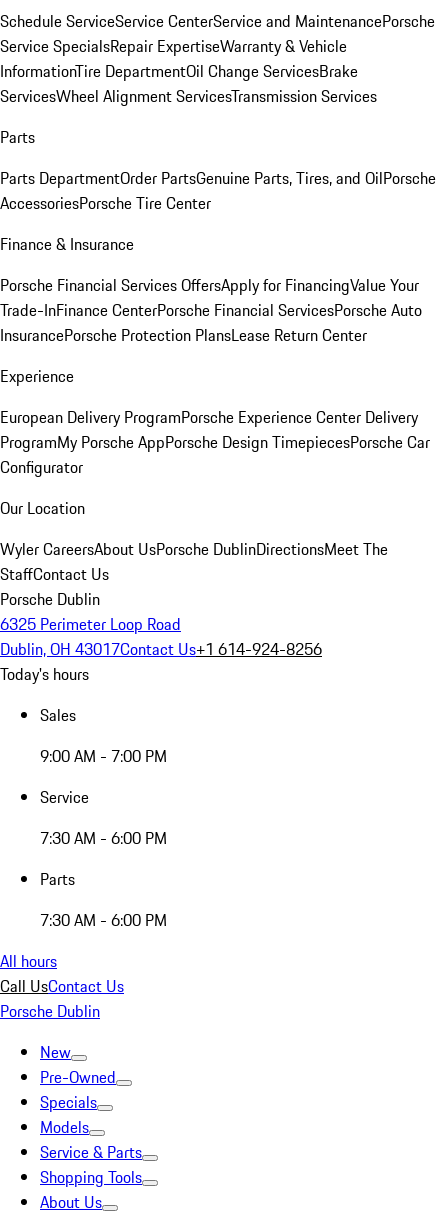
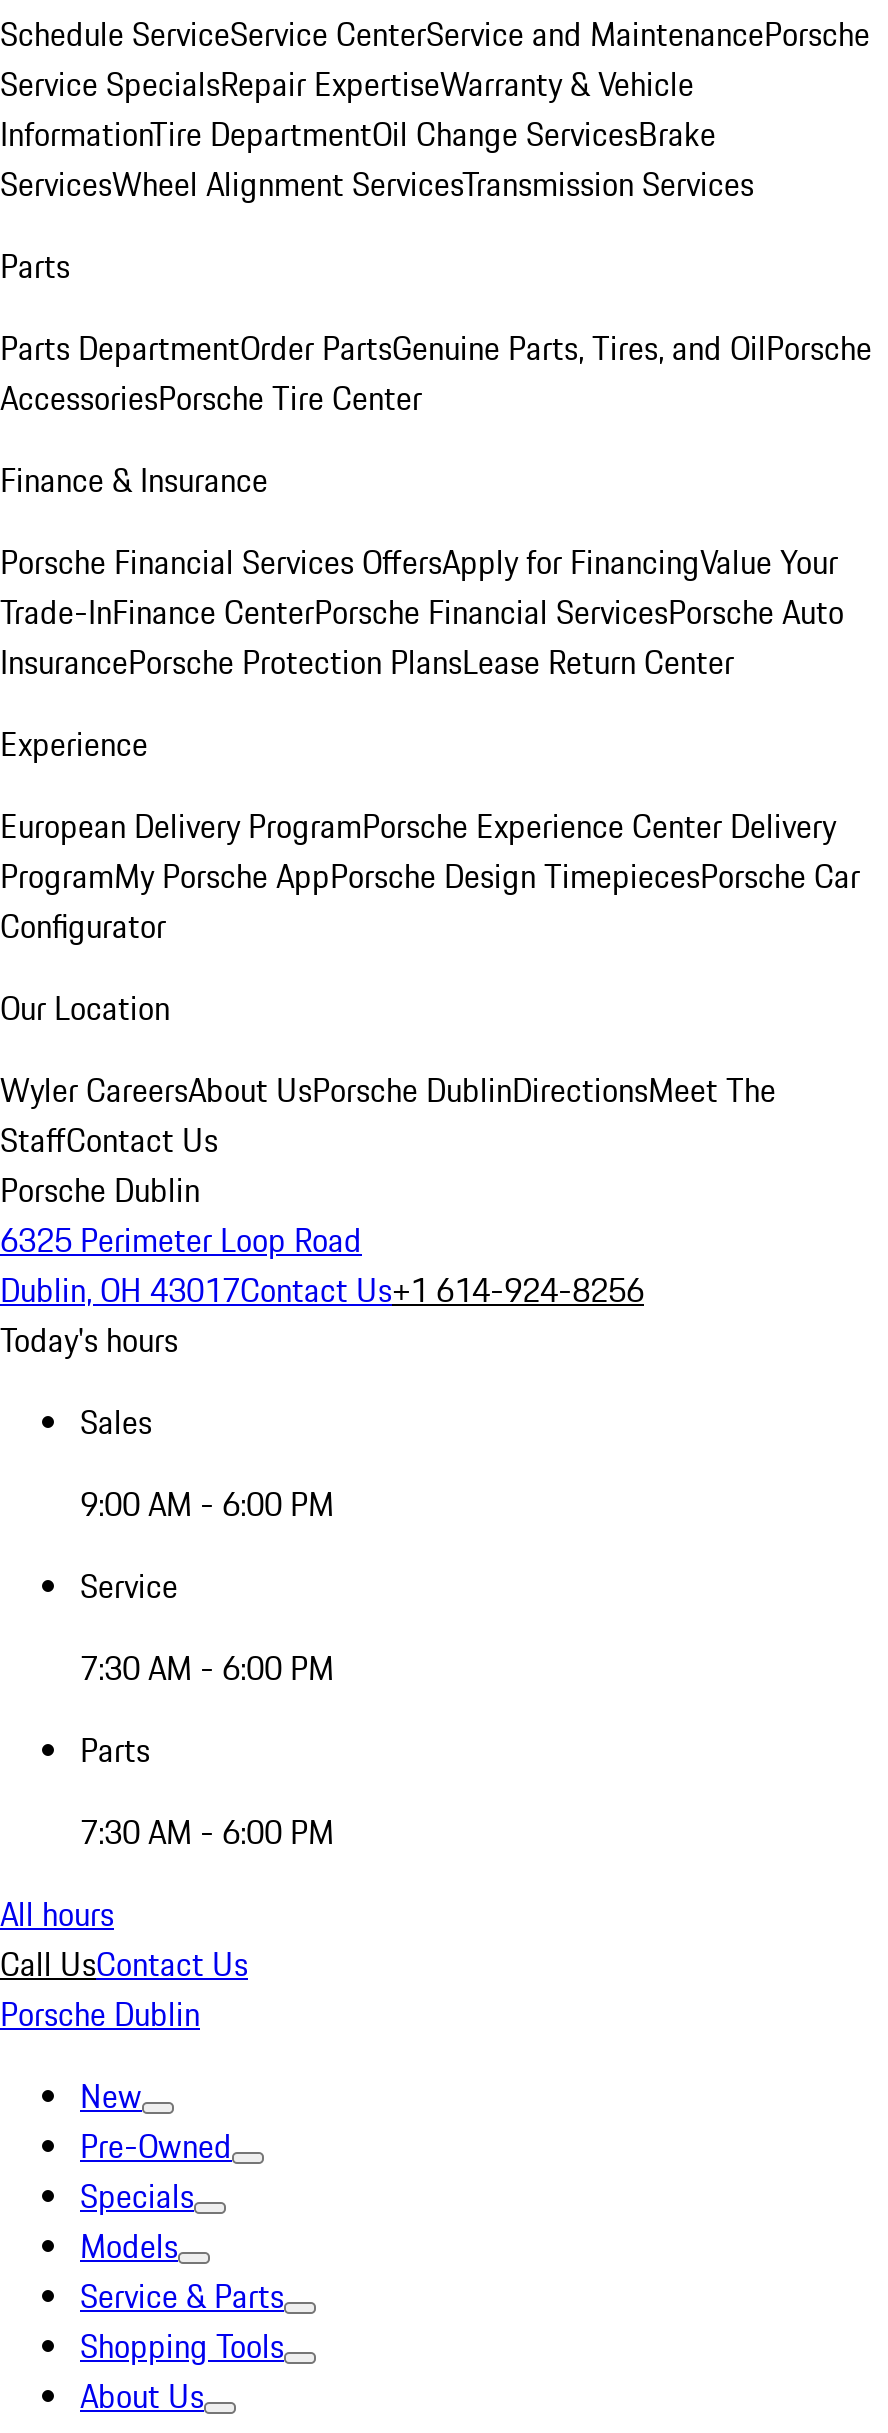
[40,744,167,768] 9:00 AM - 7:00 PM -> [80,1480,334,1528] 9:00 AM - 6:00 PM

